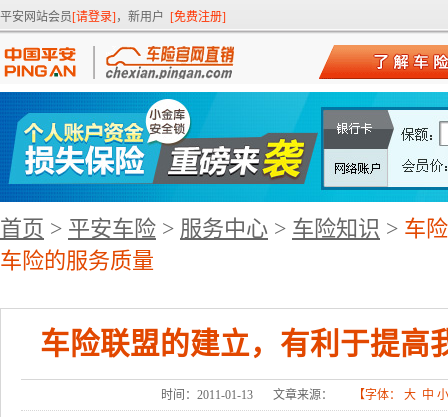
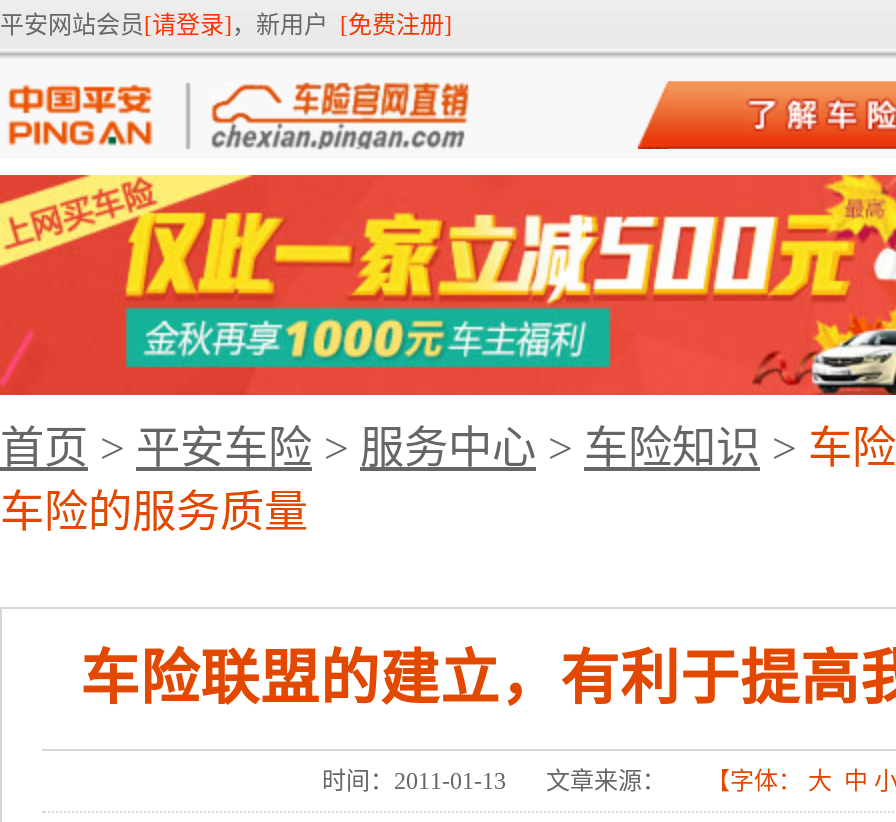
[3,91,445,203] [image] -> [6,173,890,397] [image]

